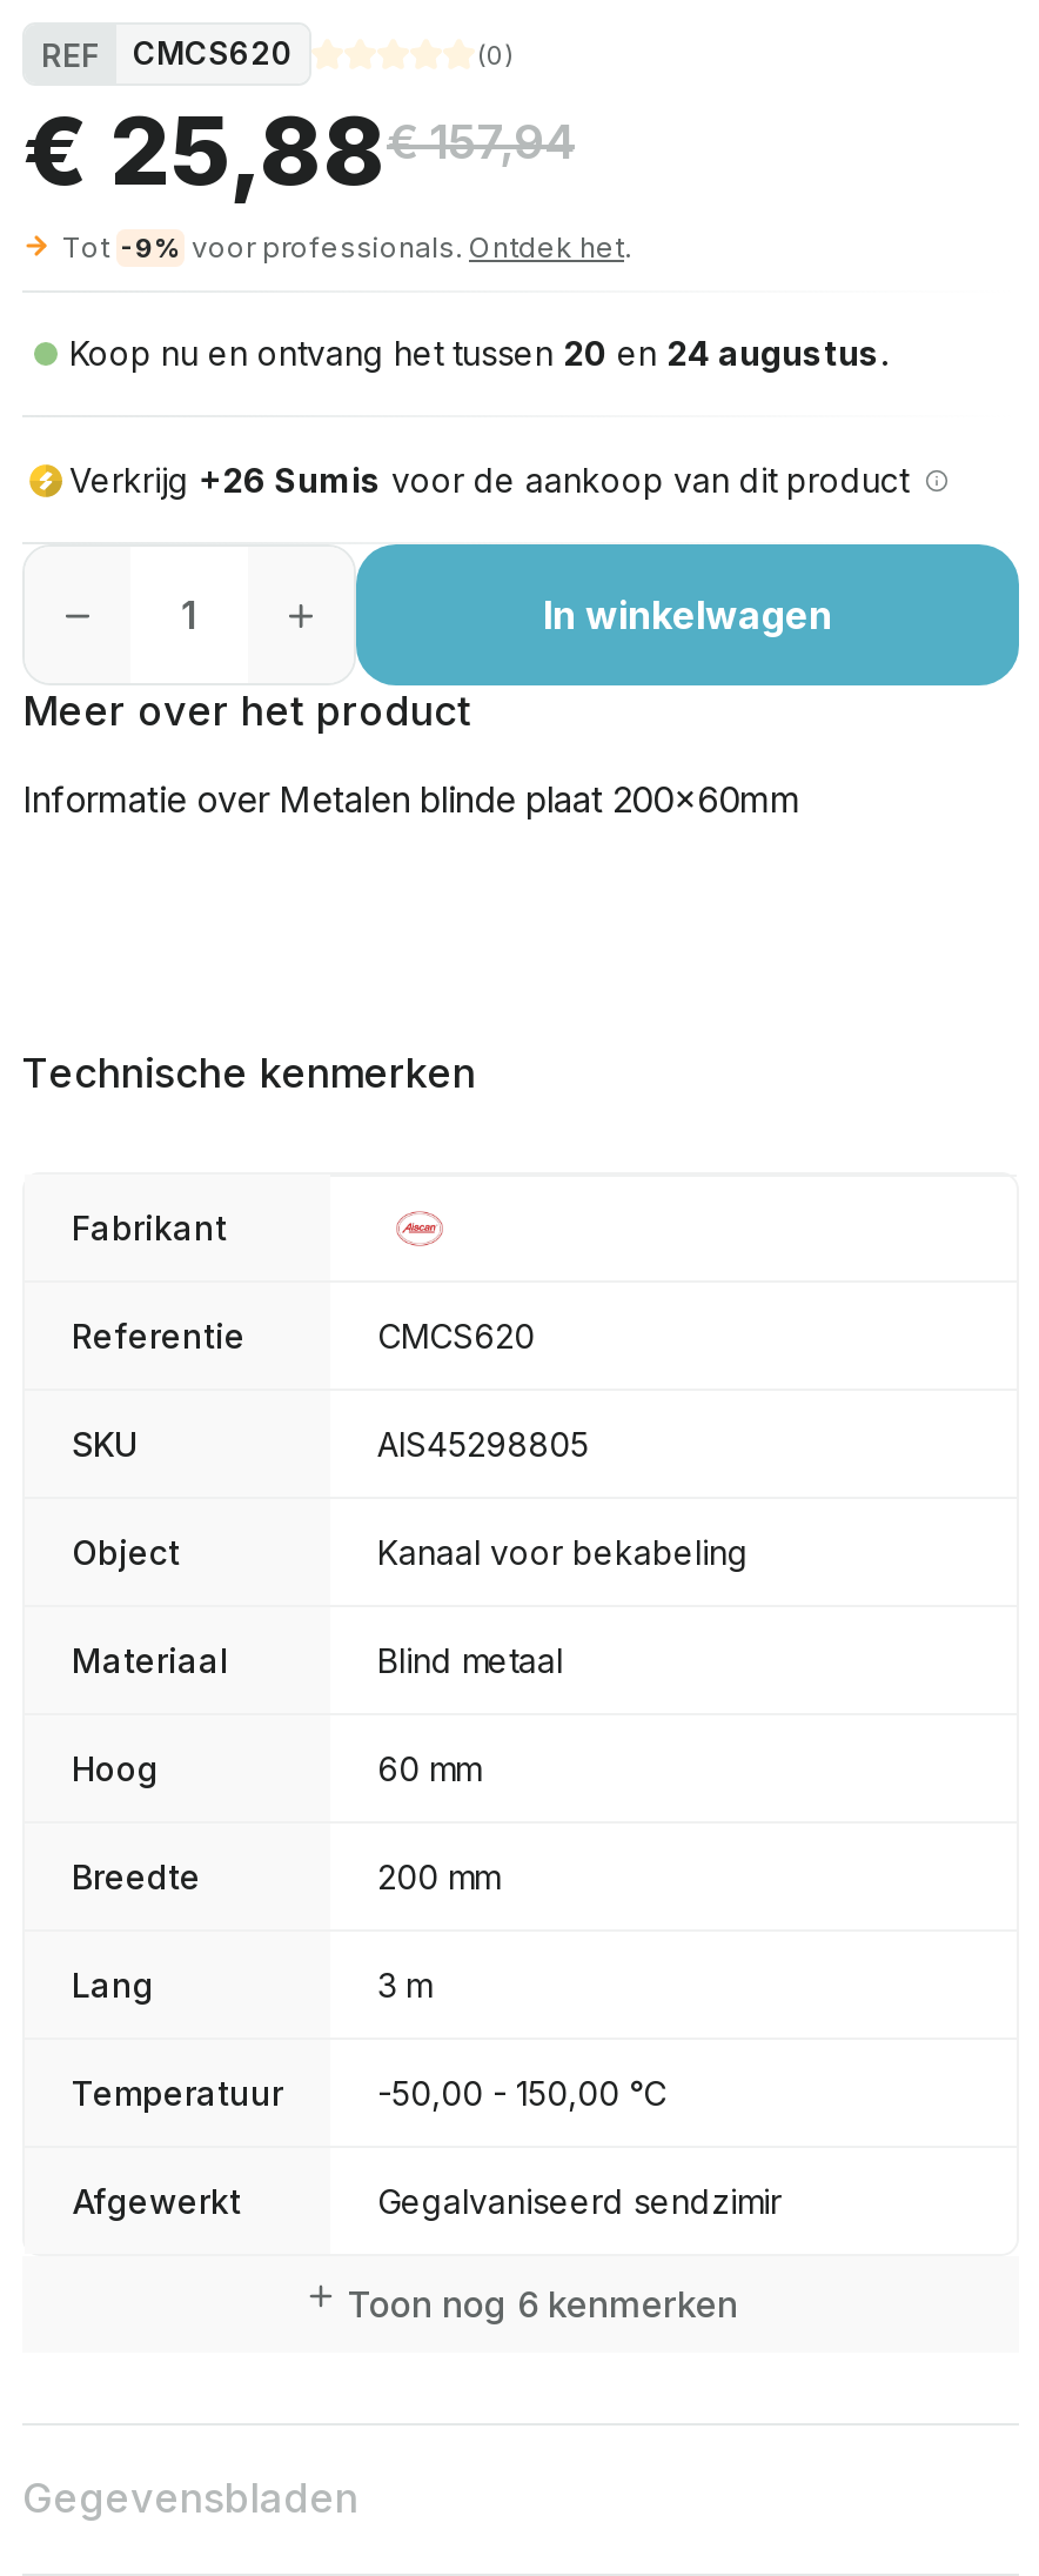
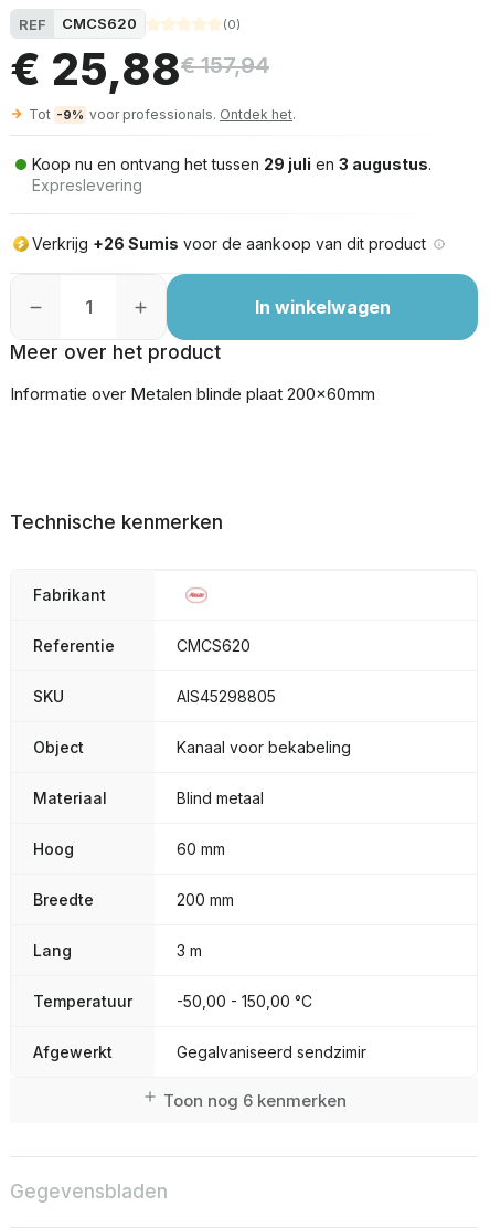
[69,333,887,373] Koop nu en ontvang het tussen 20 en 24 augustus. -> [32,155,432,194] Koop nu en ontvang het tussen 29 juli en 3 augustus. | Expreslevering

